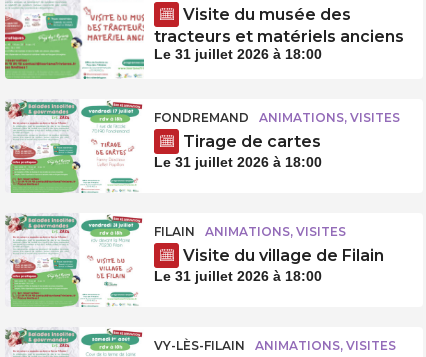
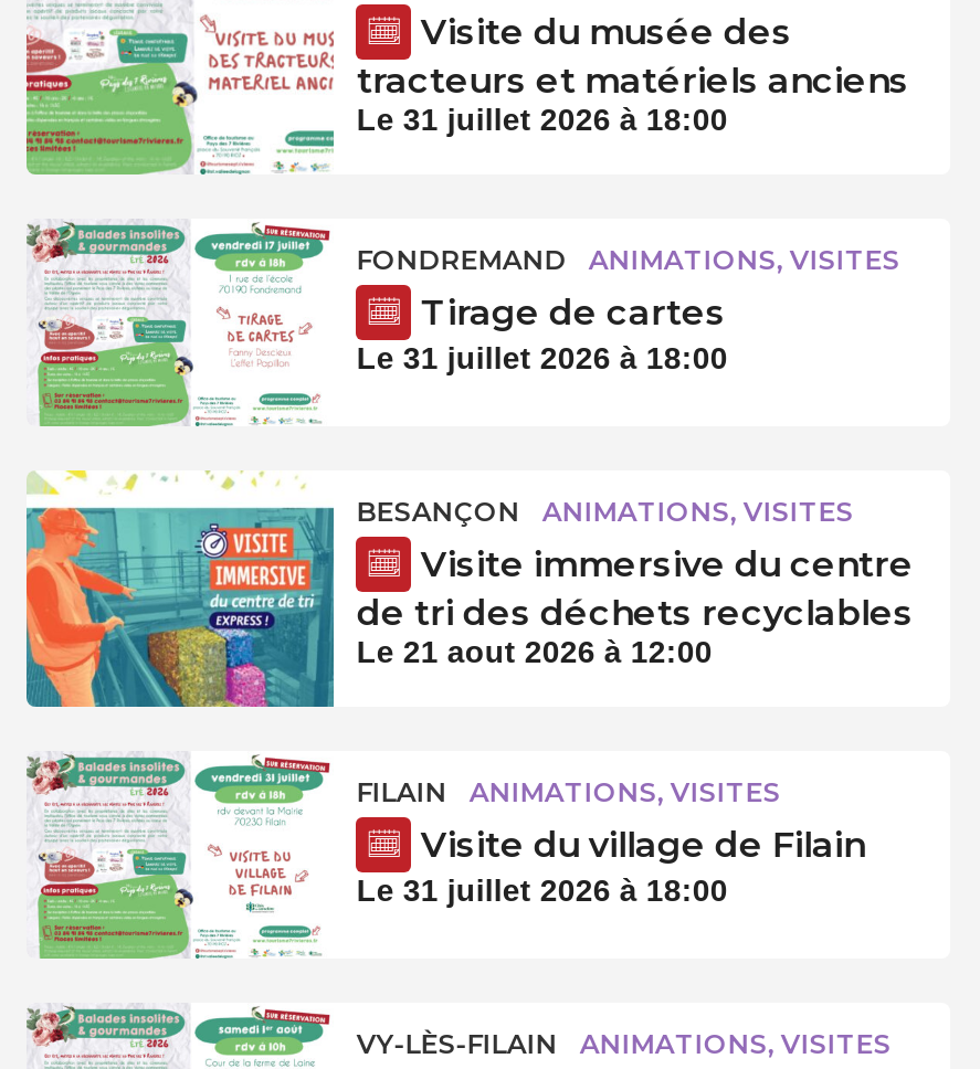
none -> [24,468,913,709] [image] | BESANÇON | ANIMATIONS, VISITES | Visite immersive du centre | de tri des déchets recyclables | Le 21 aout 2026 à 12:00

